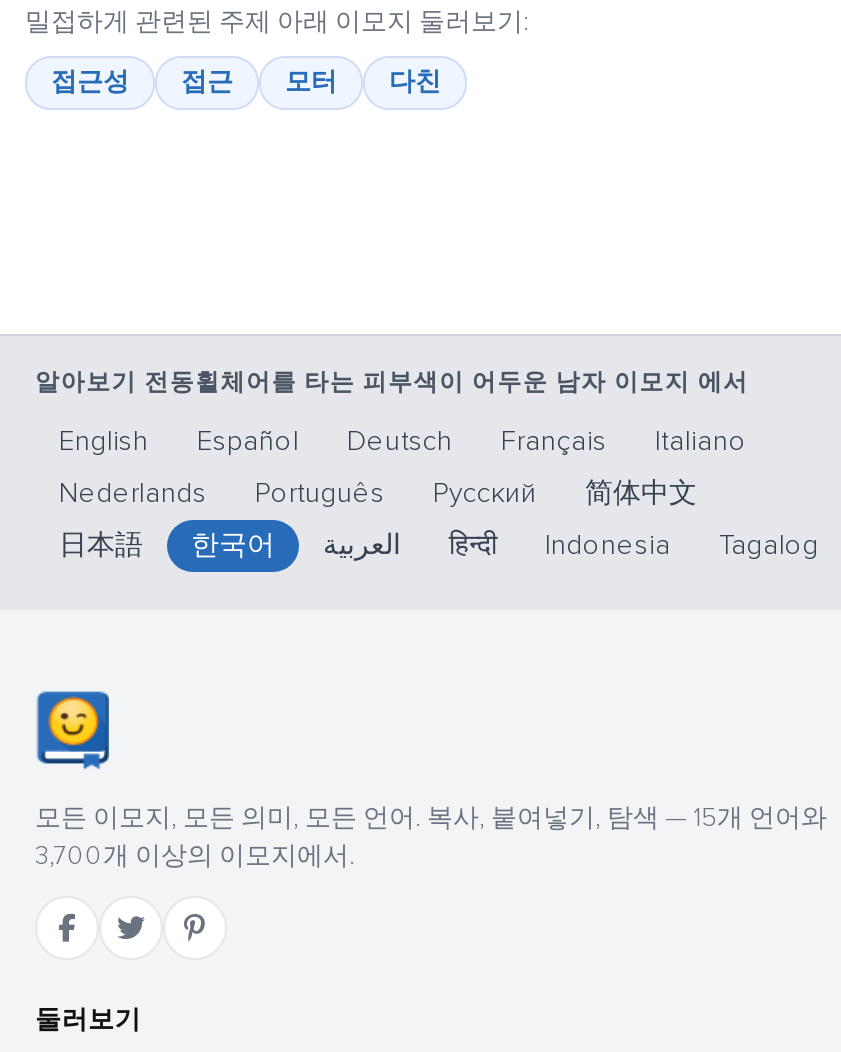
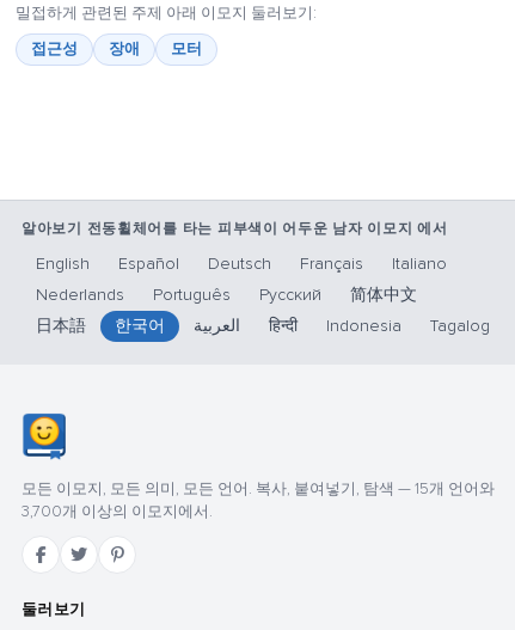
[181,66,233,98] 접근 -> [109,39,140,59] 장애
[389,66,441,98] 다친 -> none

